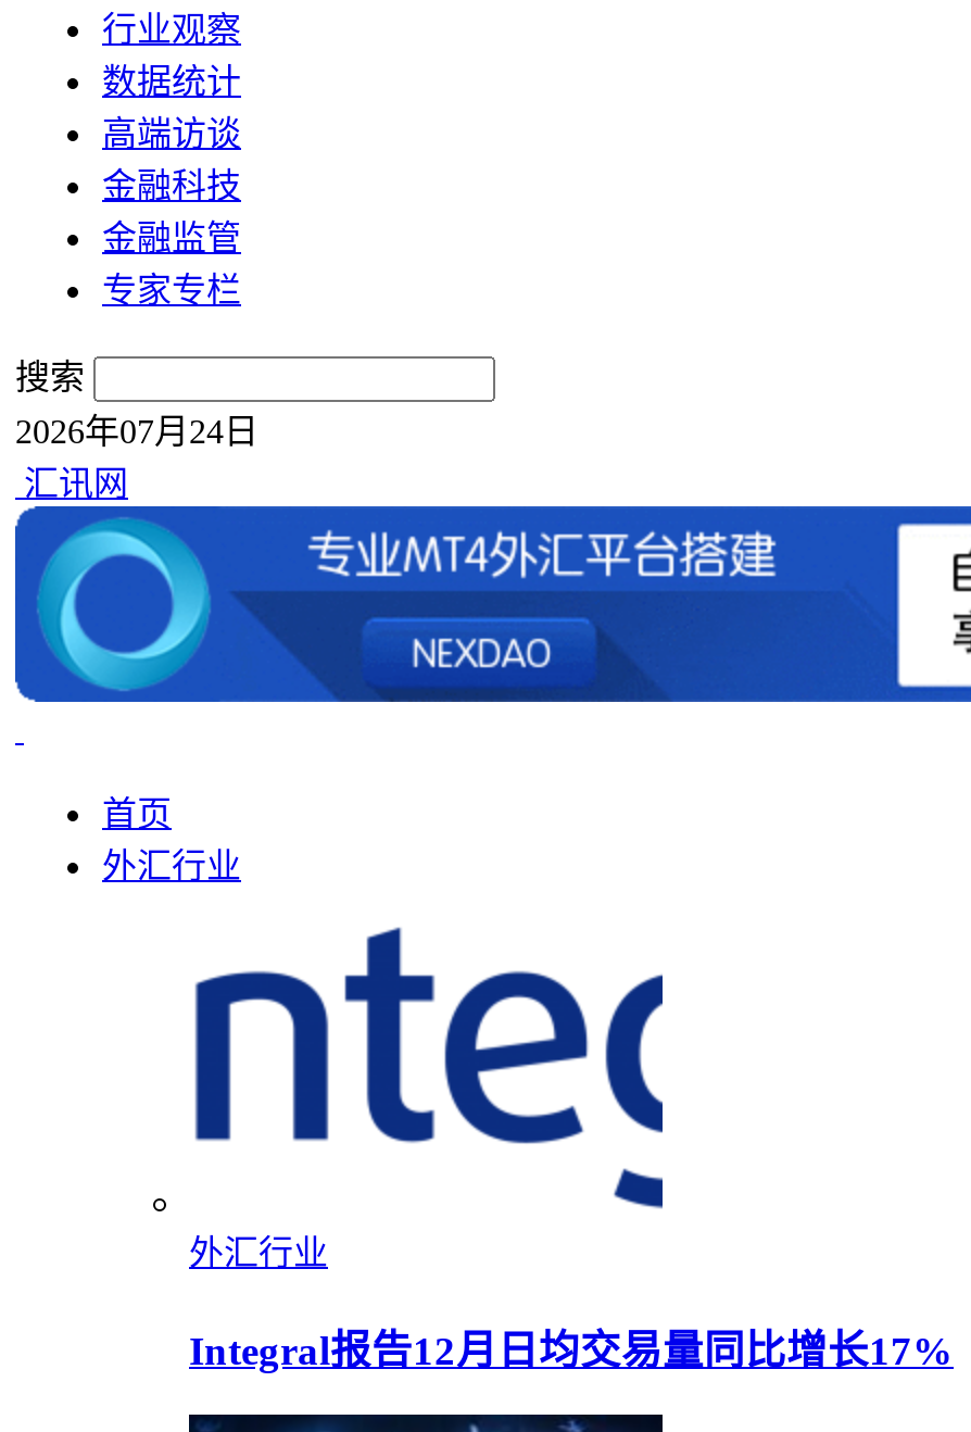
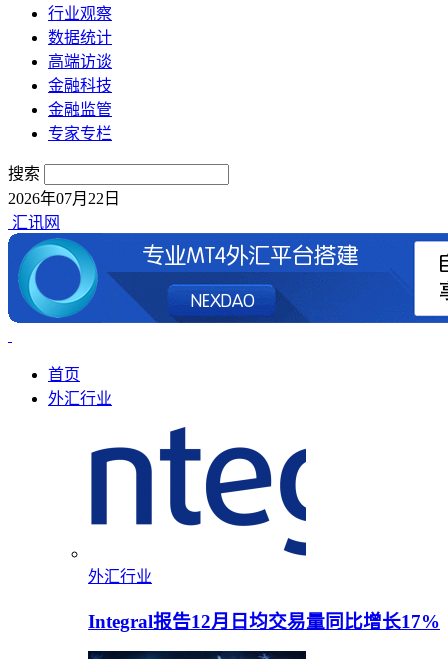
[15,413,258,450] 2026年07月24日 -> [8,190,120,207] 2026年07月22日

